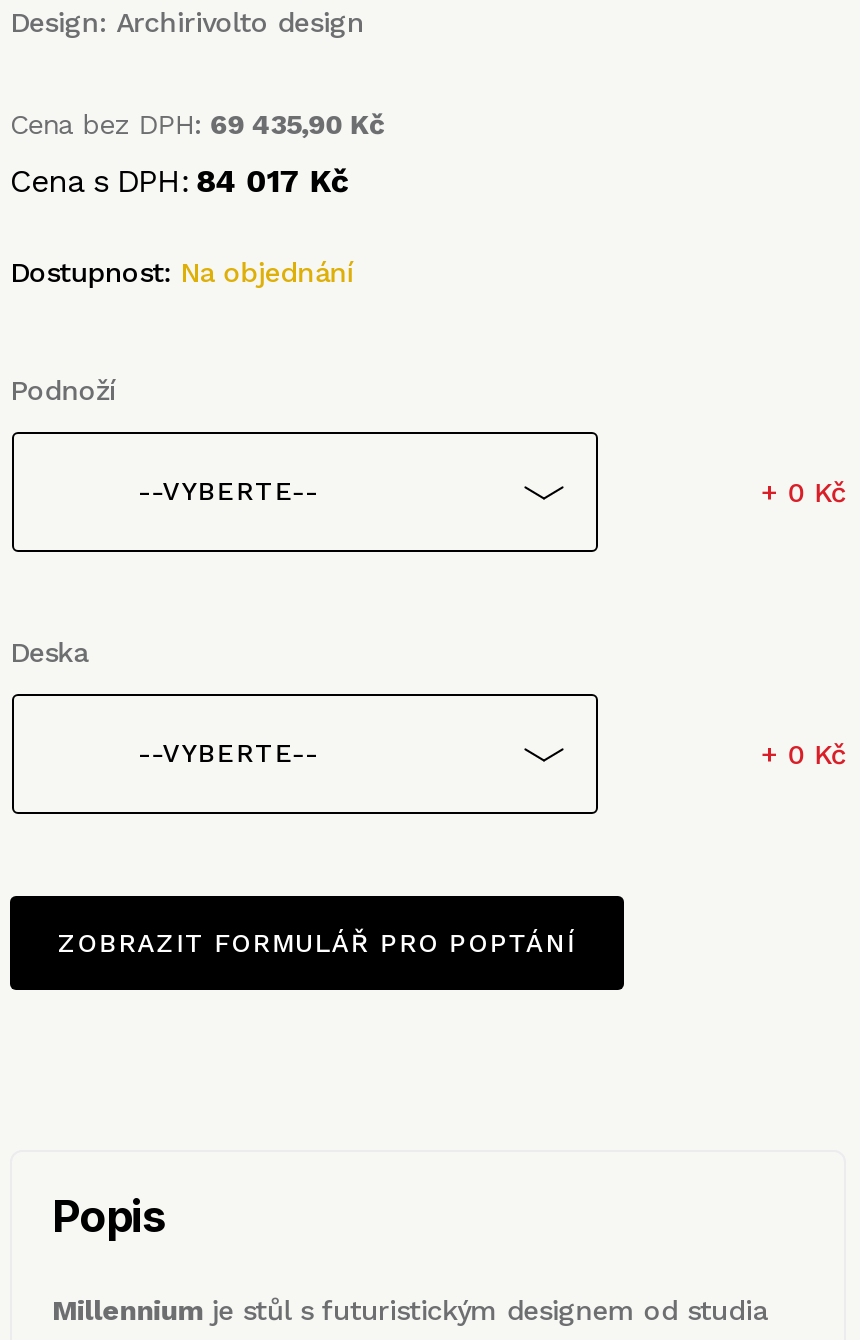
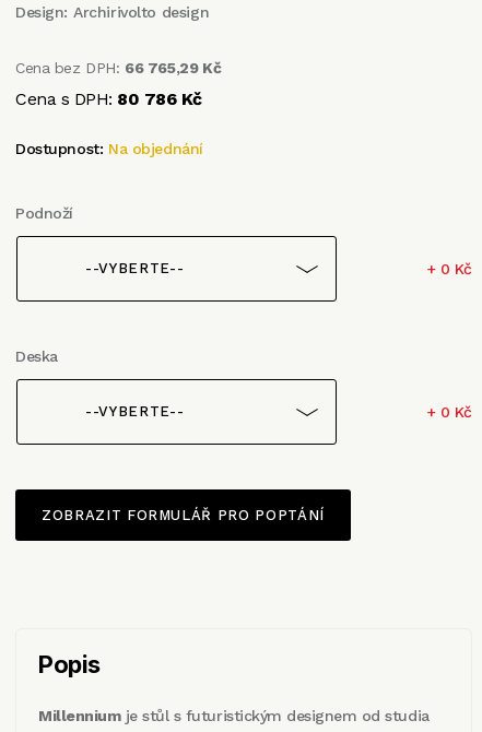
[10,108,384,140] Cena bez DPH: 69 435,90 Kč -> [15,59,221,77] Cena bez DPH: 66 765,29 Kč
[10,162,348,200] Cena s DPH: 84 017 Kč -> [15,89,202,109] Cena s DPH: 80 786 Kč

